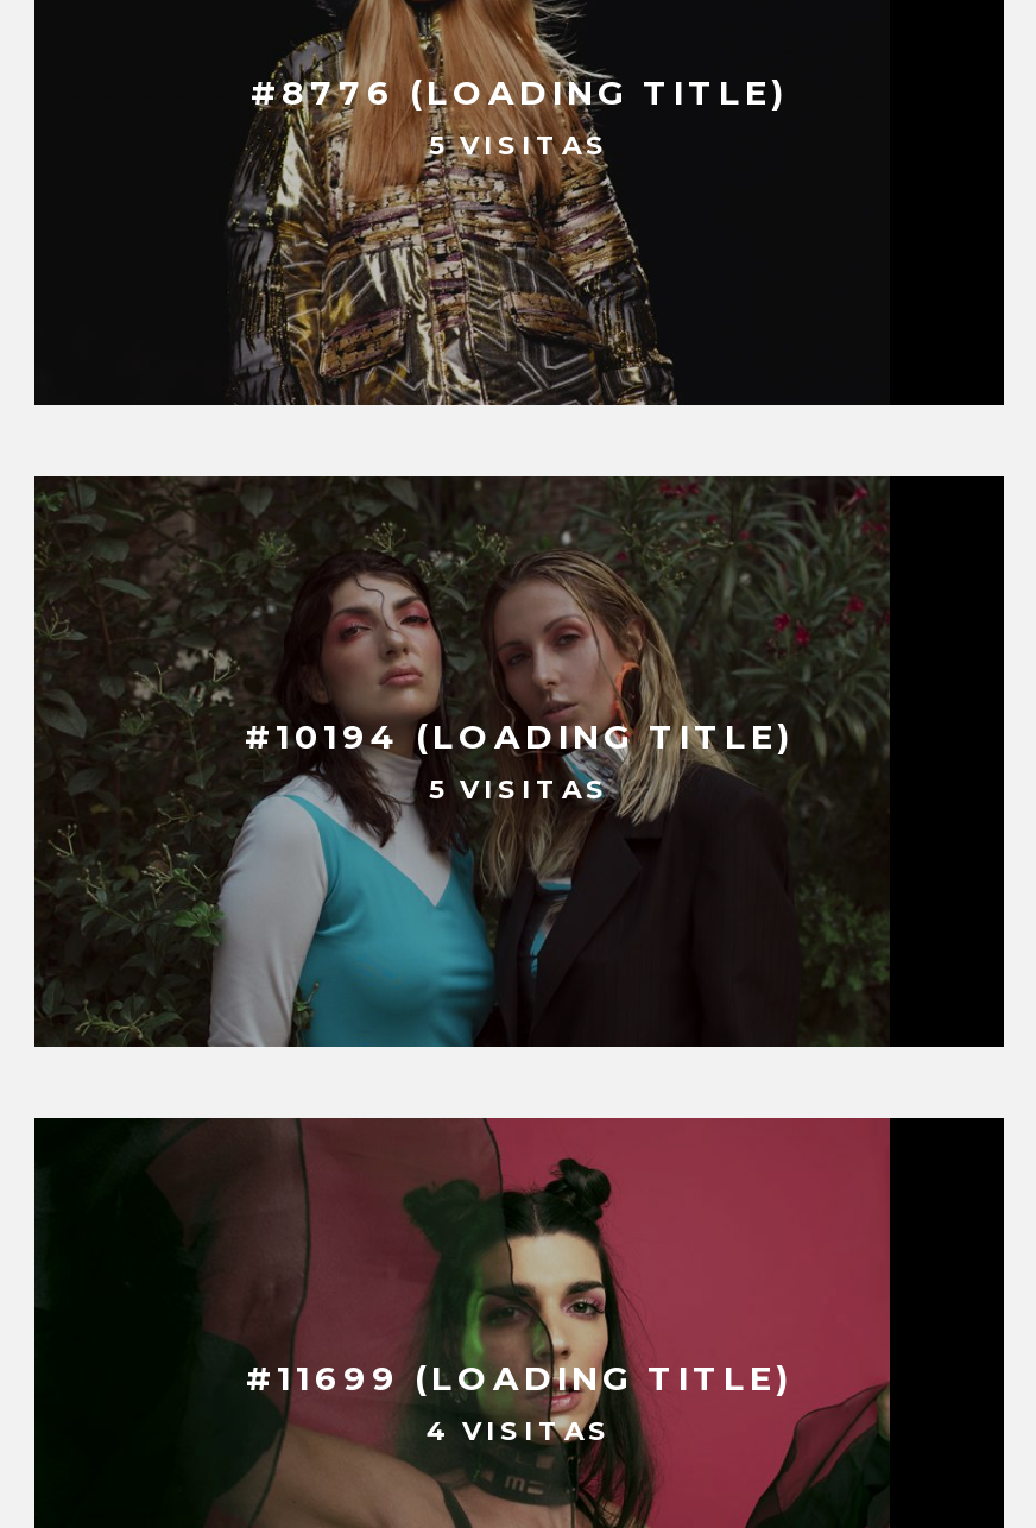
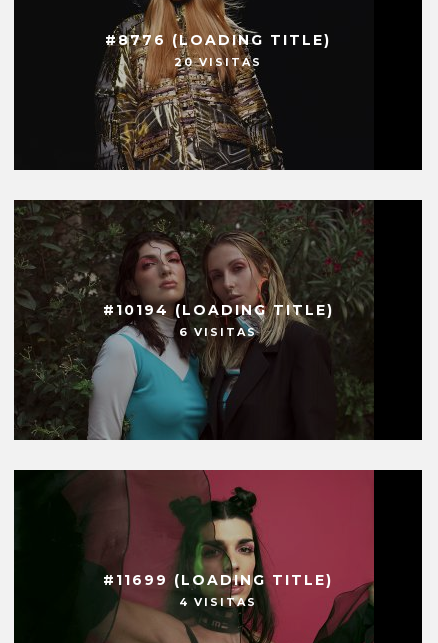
[429,130,609,163] 5 VISITAS -> [174,55,262,69] 20 VISITAS
[429,772,609,805] 5 VISITAS -> [179,325,257,339] 6 VISITAS

